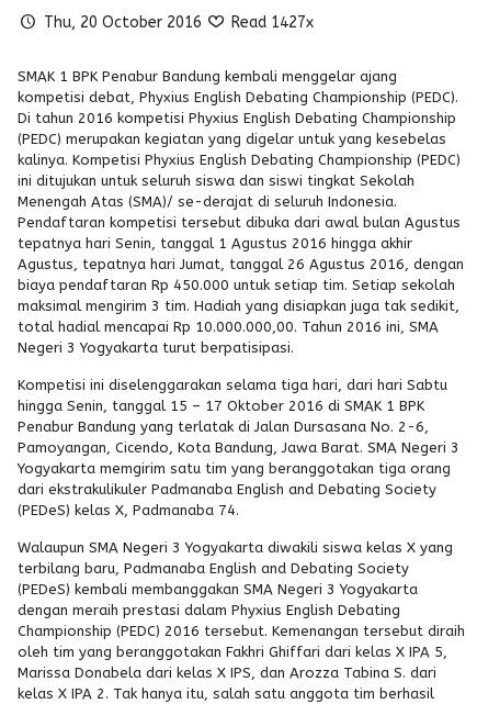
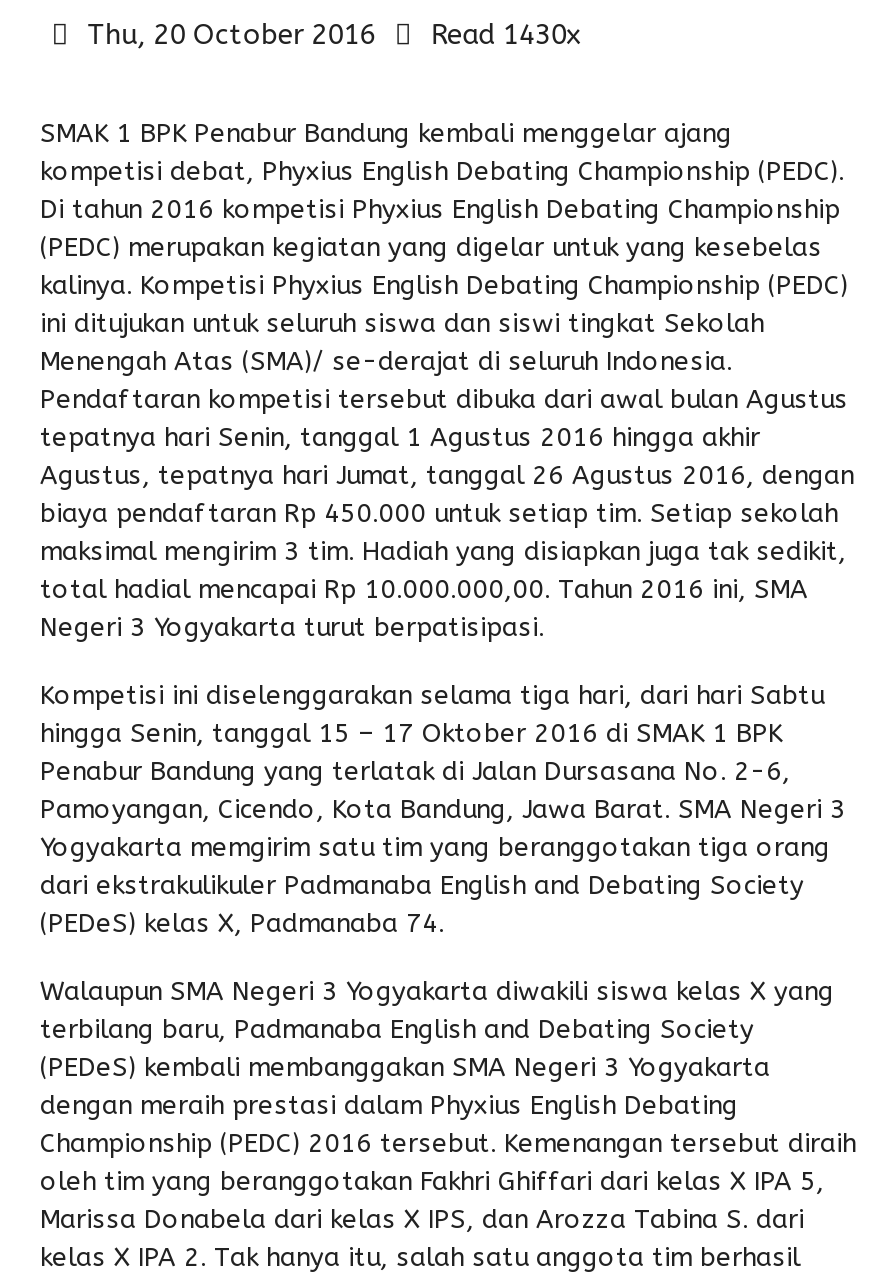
[227,13,314,32] Read 1427x -> [422,18,580,52] Read 1430x

